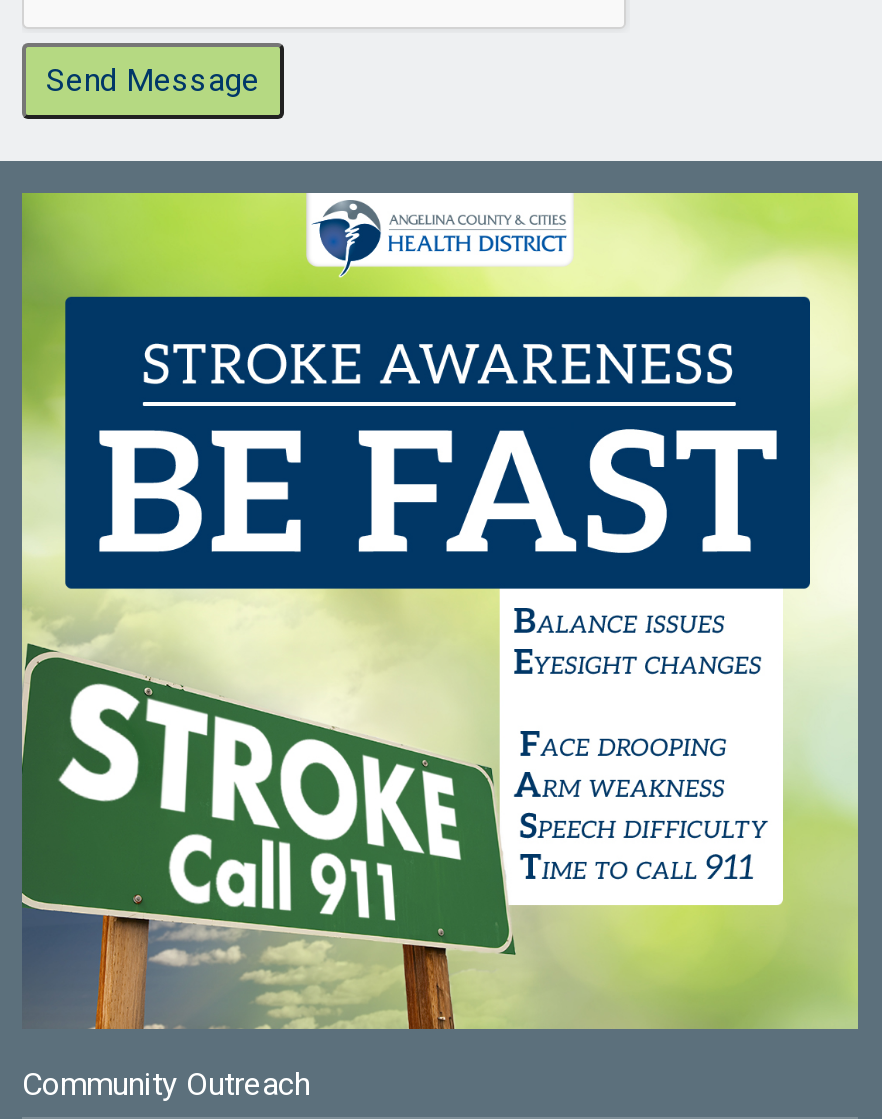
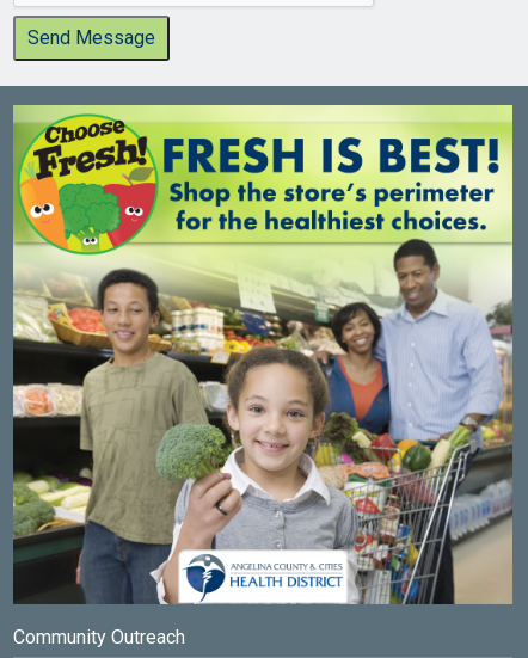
[20,193,860,1031] [image] -> [12,104,514,605] [image]

